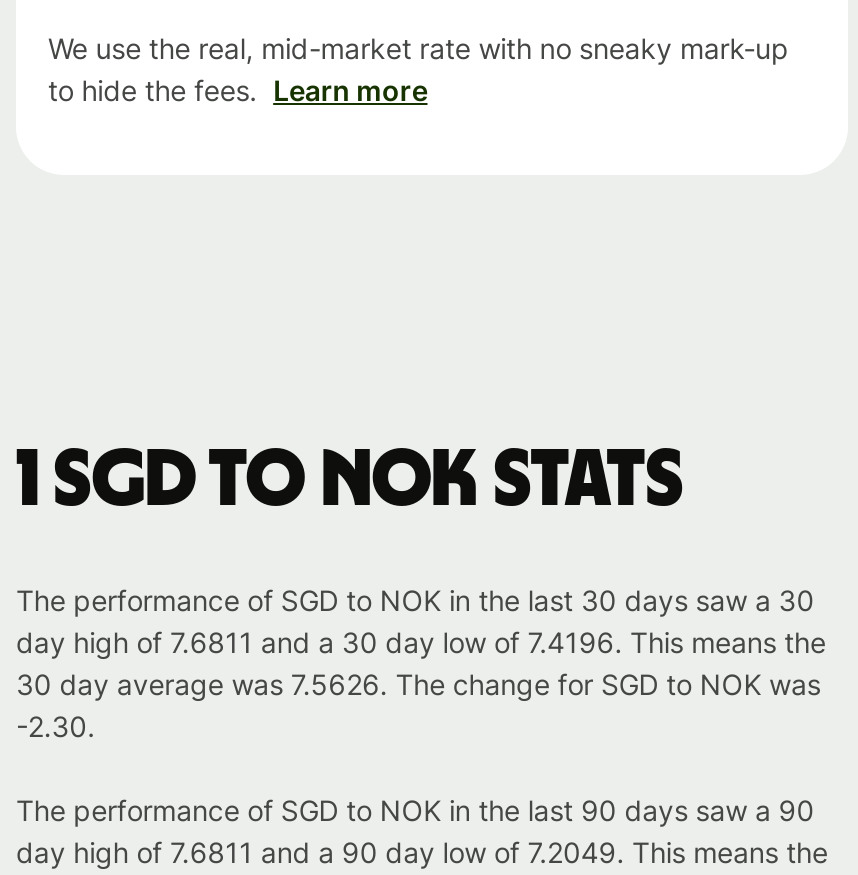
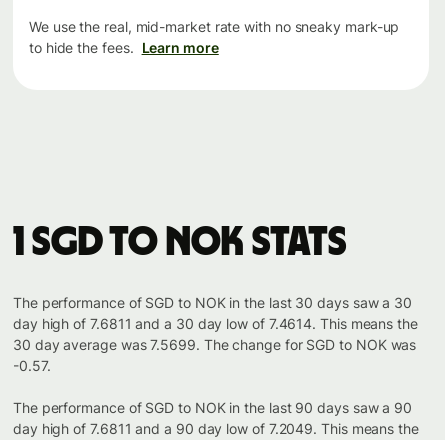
[16,625,826,659] day high of 7.6811 and a 30 day low of 7.4196. This means the -> [13,315,418,332] day high of 7.6811 and a 30 day low of 7.4614. This means the
[16,667,821,701] 30 day average was 7.5626. The change for SGD to NOK was -> [13,336,416,353] 30 day average was 7.5699. The change for SGD to NOK was
[16,709,95,743] -2.30. -> [13,357,50,374] -0.57.

